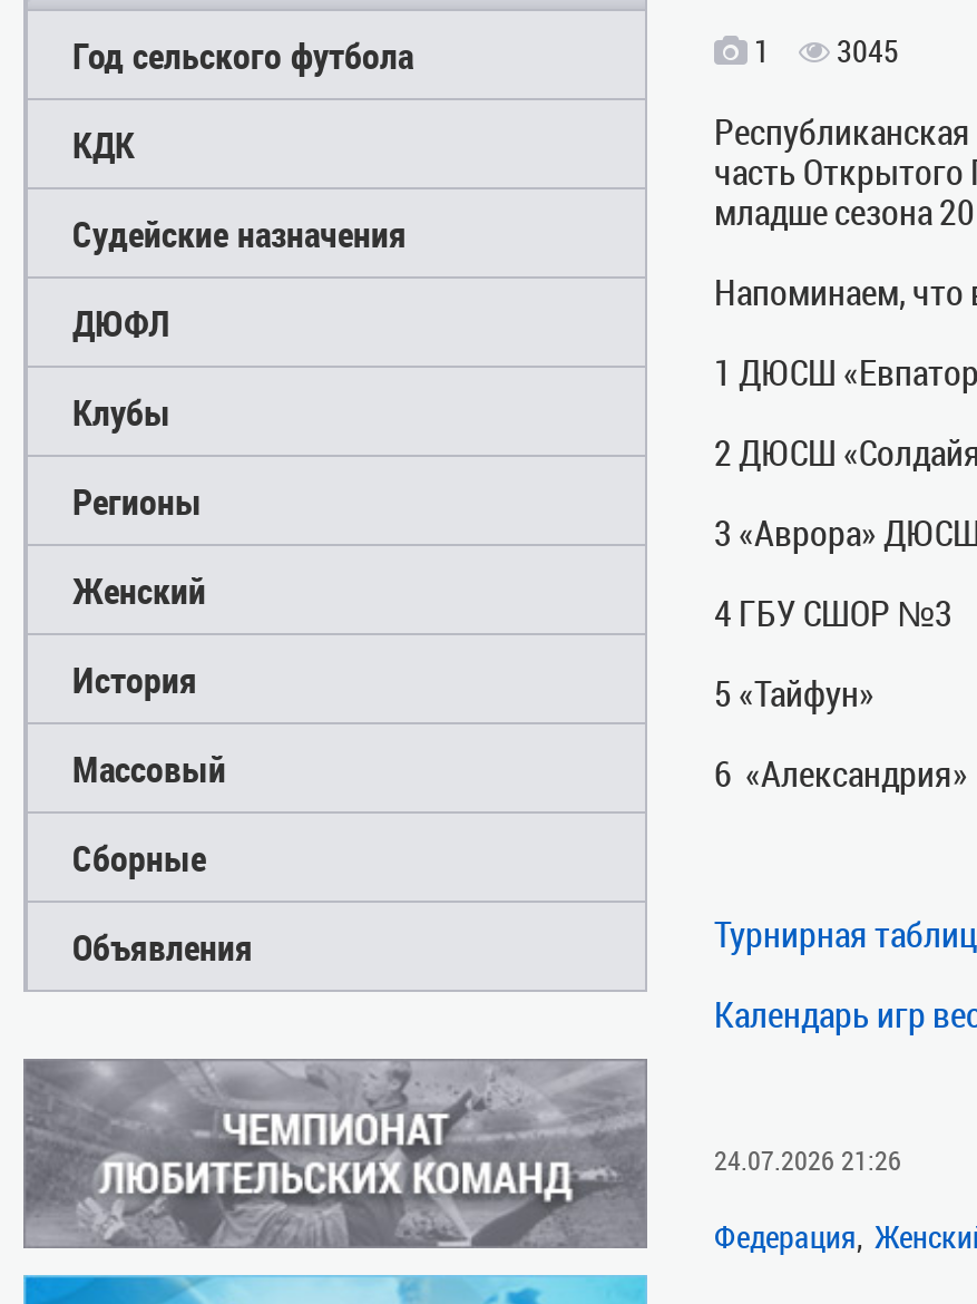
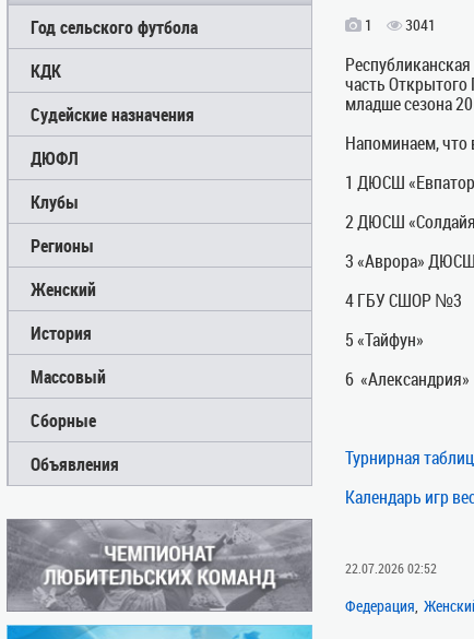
[748,29,899,71] 1 3045 -> [362,14,436,35] 1 3041
[714,1141,901,1177] 24.07.2026 21:26 -> [345,559,437,577] 22.07.2026 02:52

